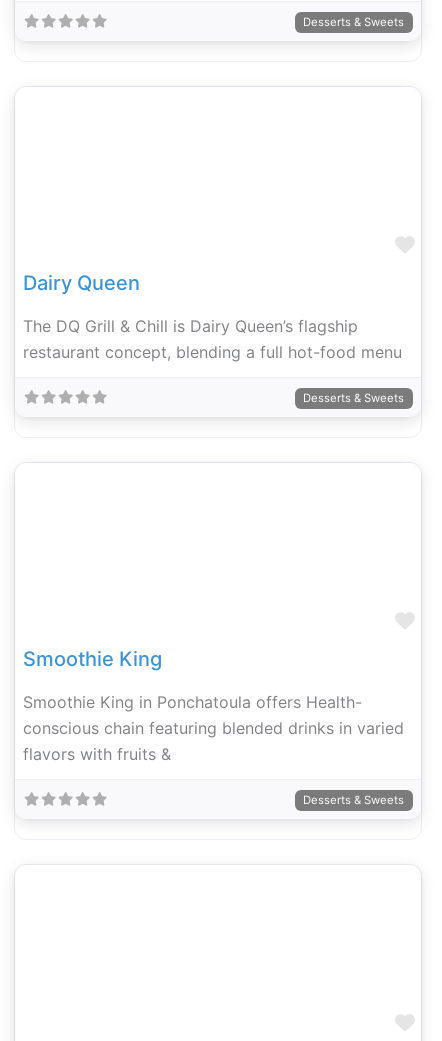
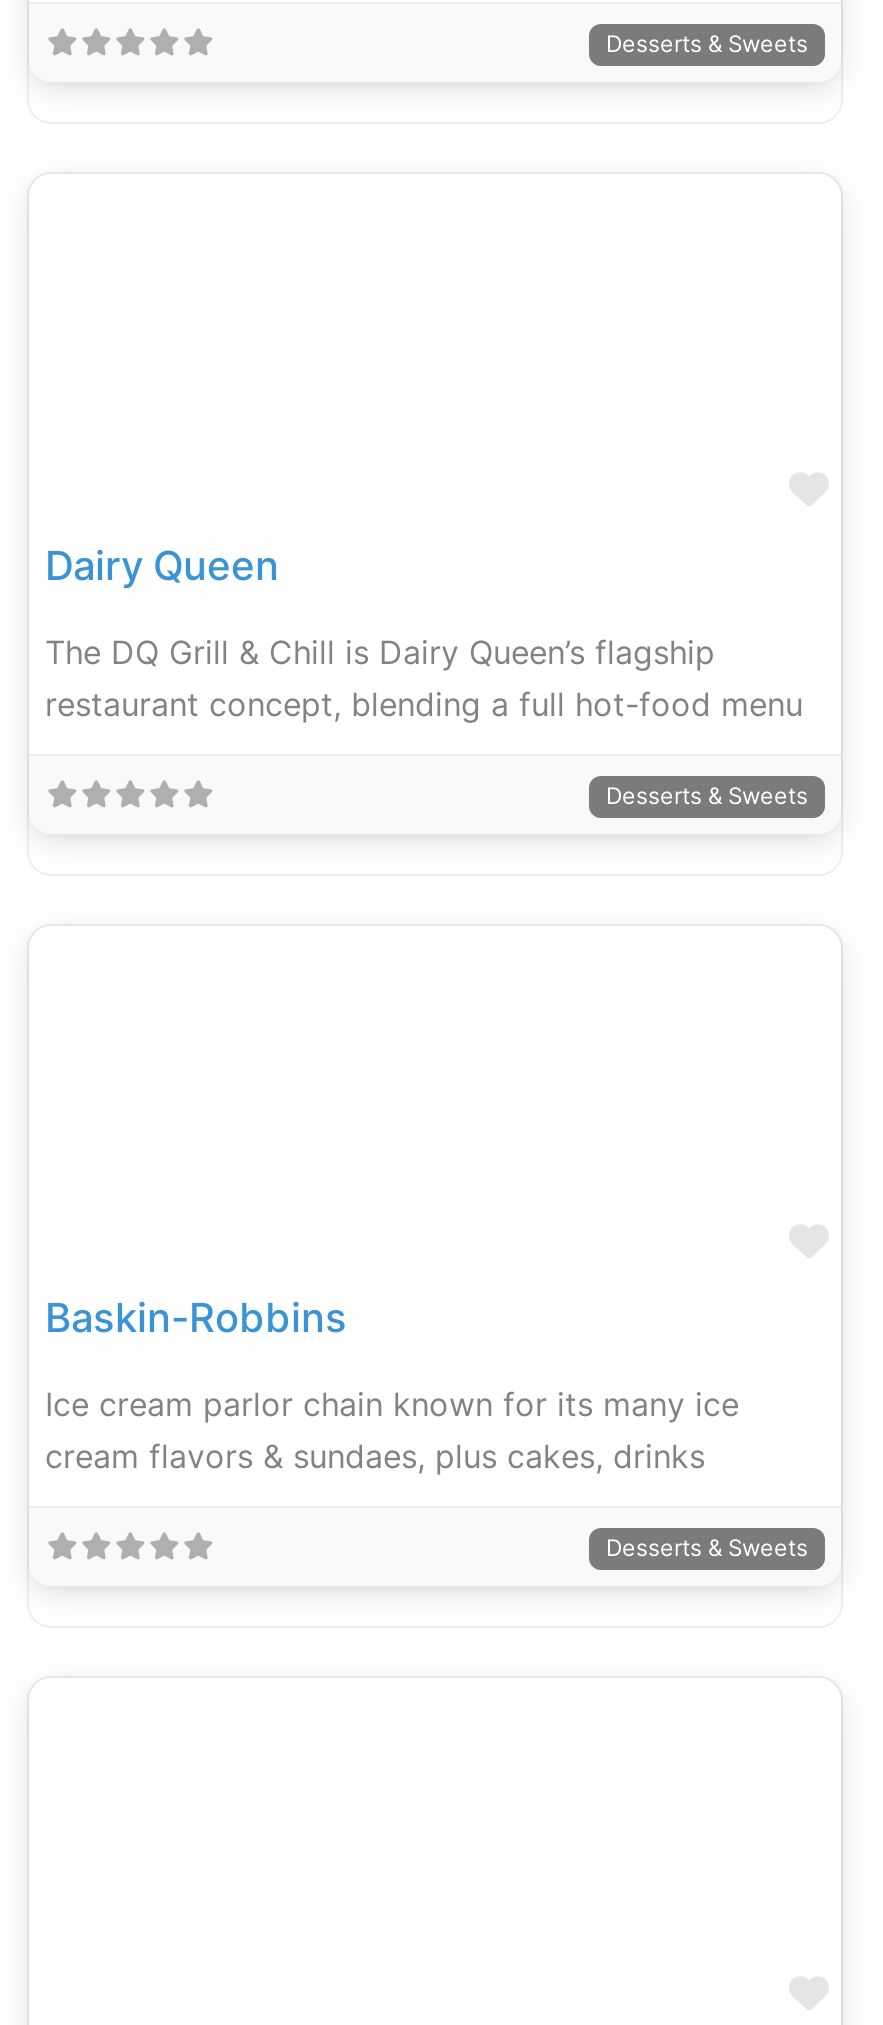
[23,646,162,670] Smoothie King -> [45,1293,347,1341] Baskin-Robbins
[23,691,404,763] Smoothie King in Ponchatoula offers Health- | conscious chain featuring blended drinks in varied | flavors with fruits & -> [45,1383,739,1475] Ice cream parlor chain known for its many ice | cream flavors & sundaes, plus cakes, drinks

